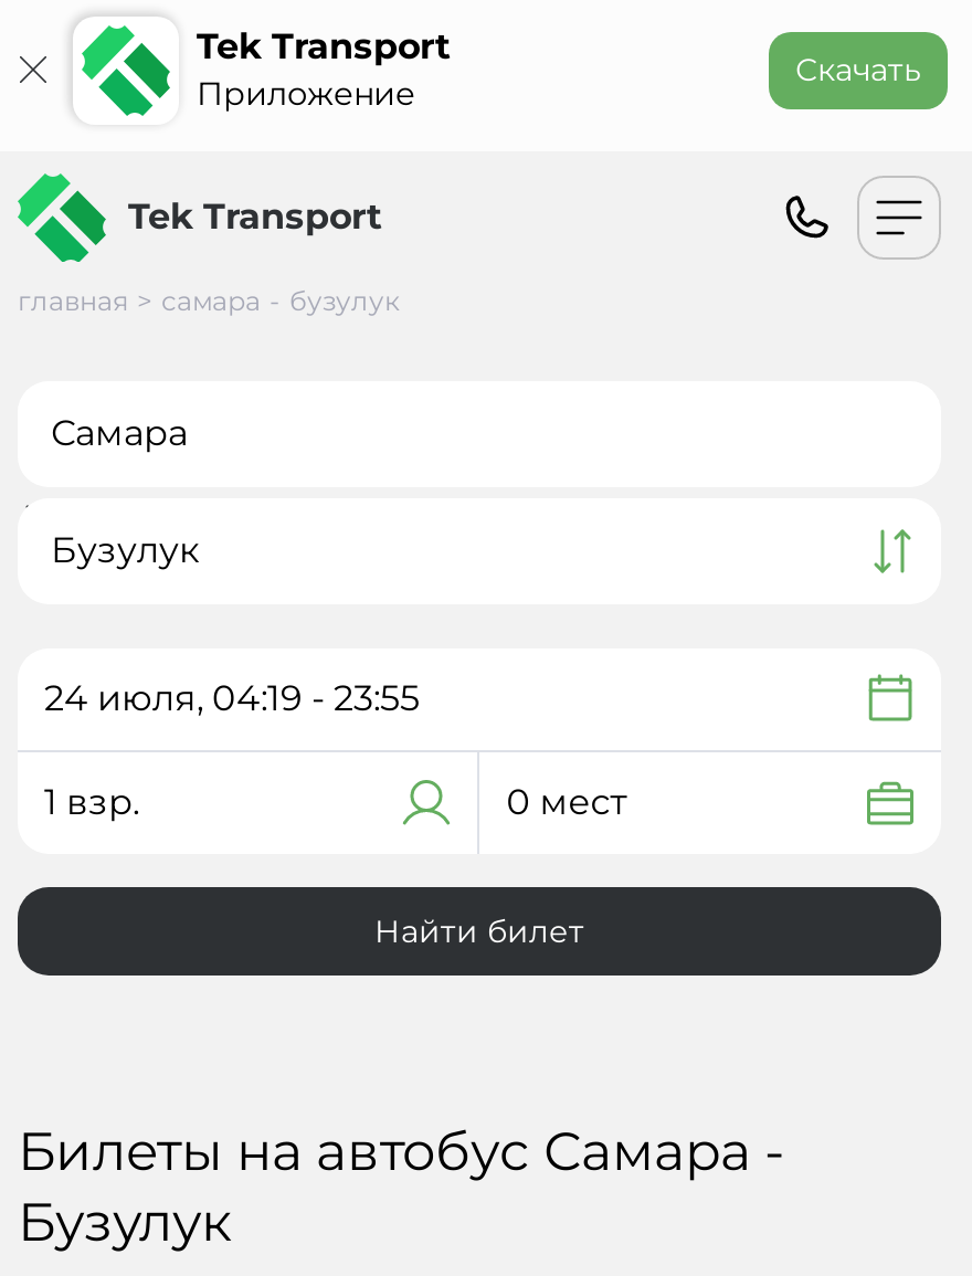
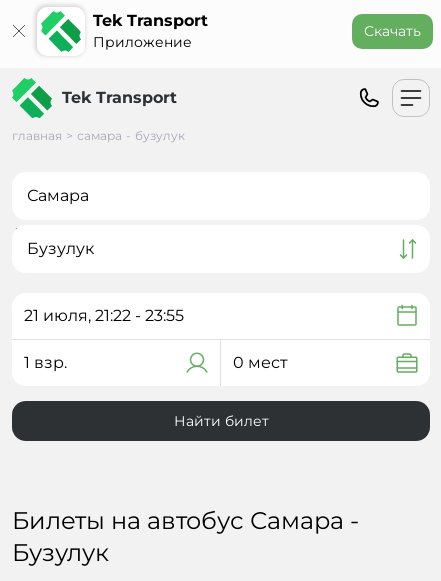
[44,677,420,719] 24 июля, 04:19 - 23:55 -> [24,306,184,325] 21 июля, 21:22 - 23:55

